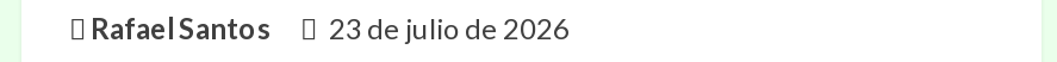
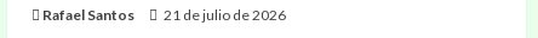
[91,11,570,46] Rafael Santos 23 de julio de 2026 -> [42,6,286,24] Rafael Santos 21 de julio de 2026

